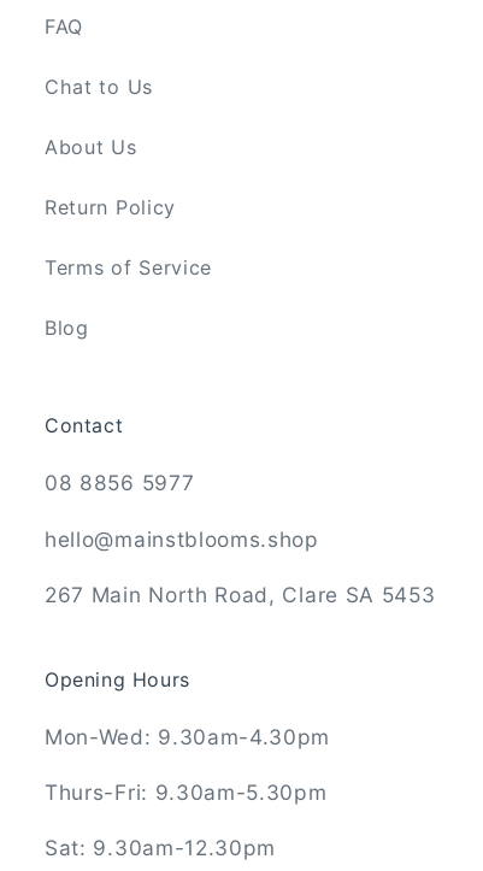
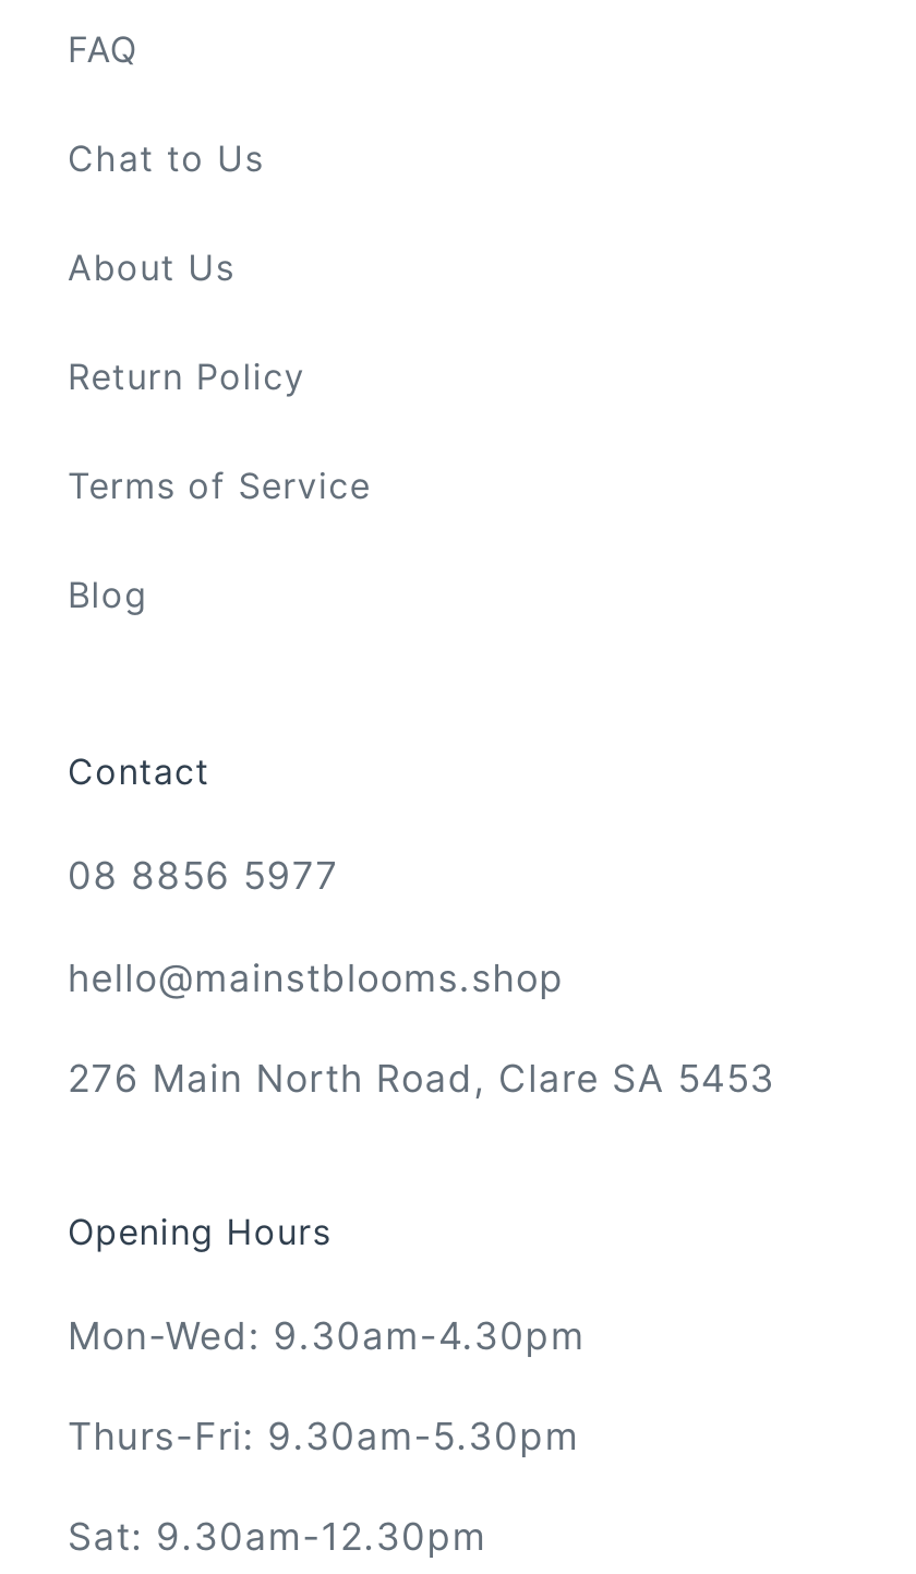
[45,582,435,607] 267 Main North Road, Clare SA 5453 -> [68,1054,775,1100] 276 Main North Road, Clare SA 5453

